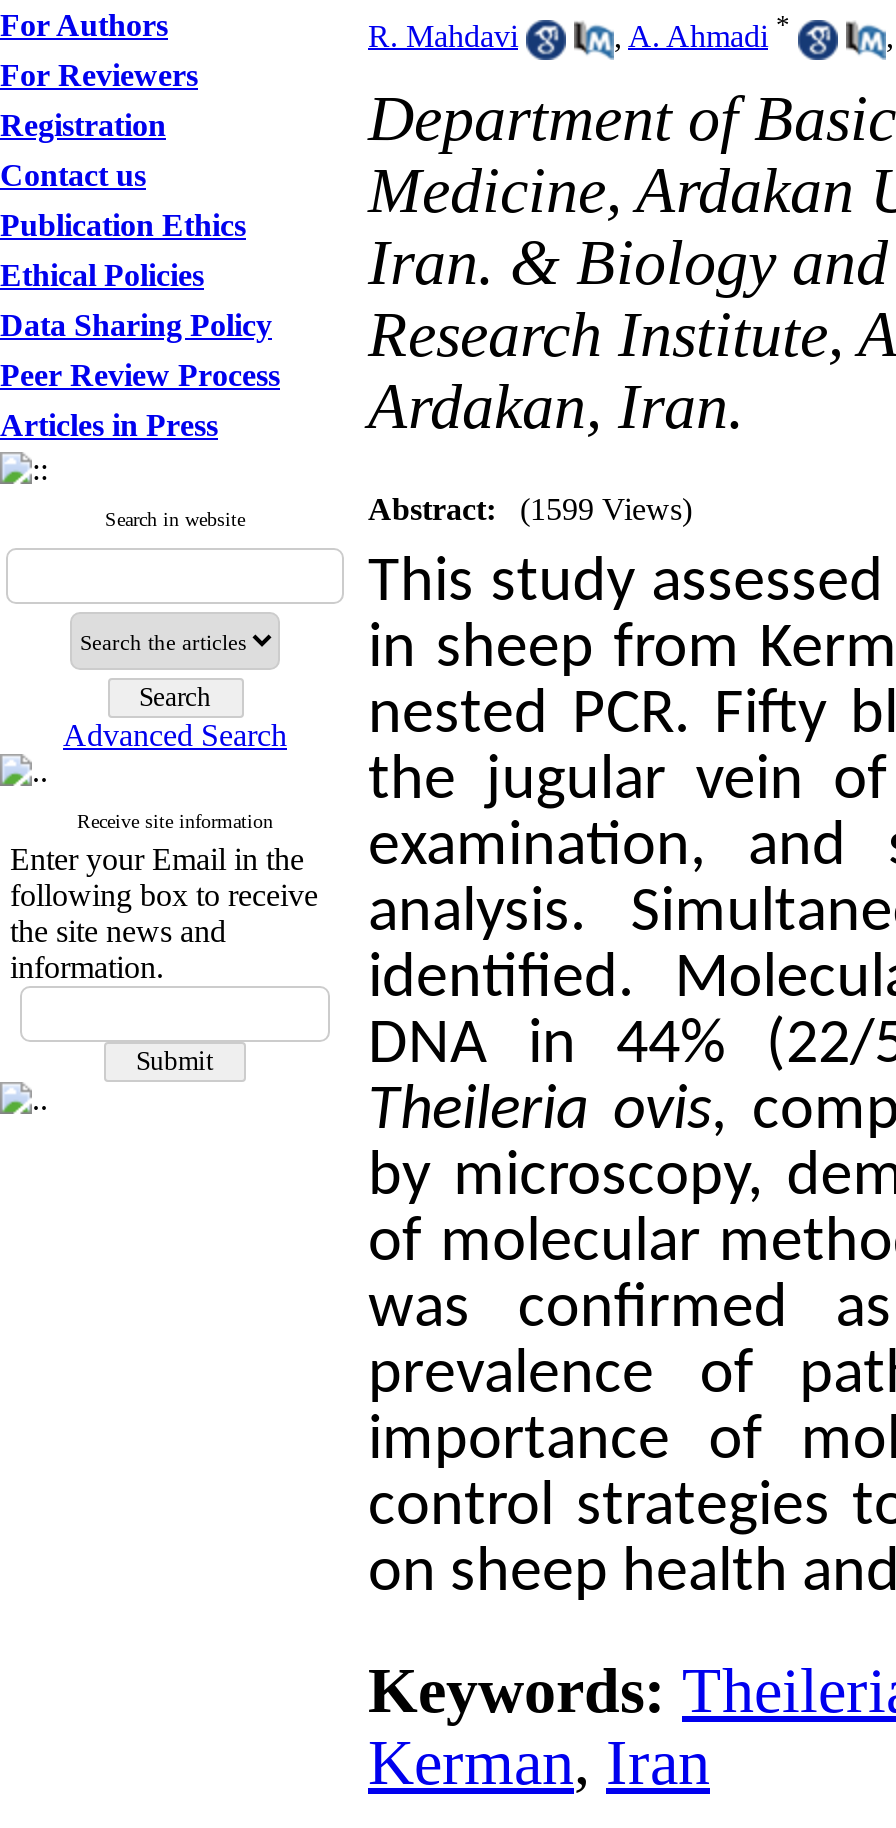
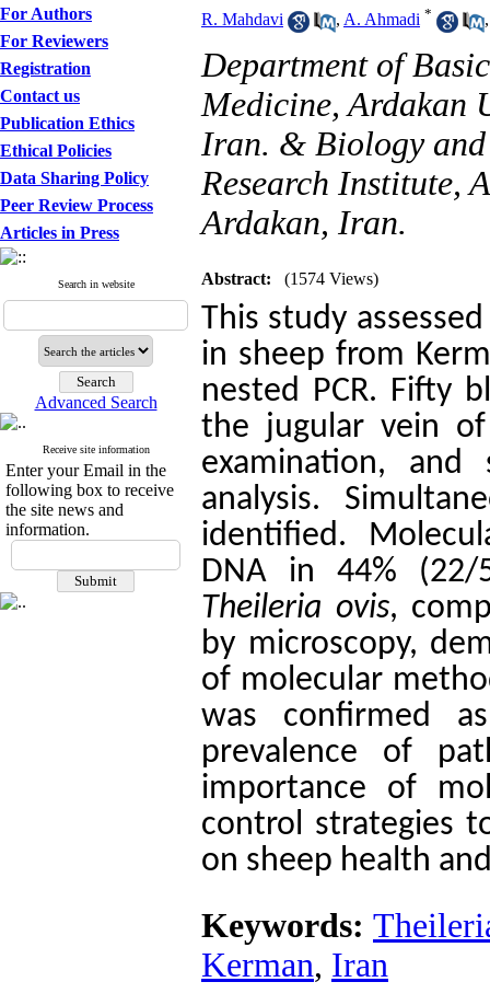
[368,492,692,526] Abstract: (1599 Views) -> [201,269,378,288] Abstract: (1574 Views)

